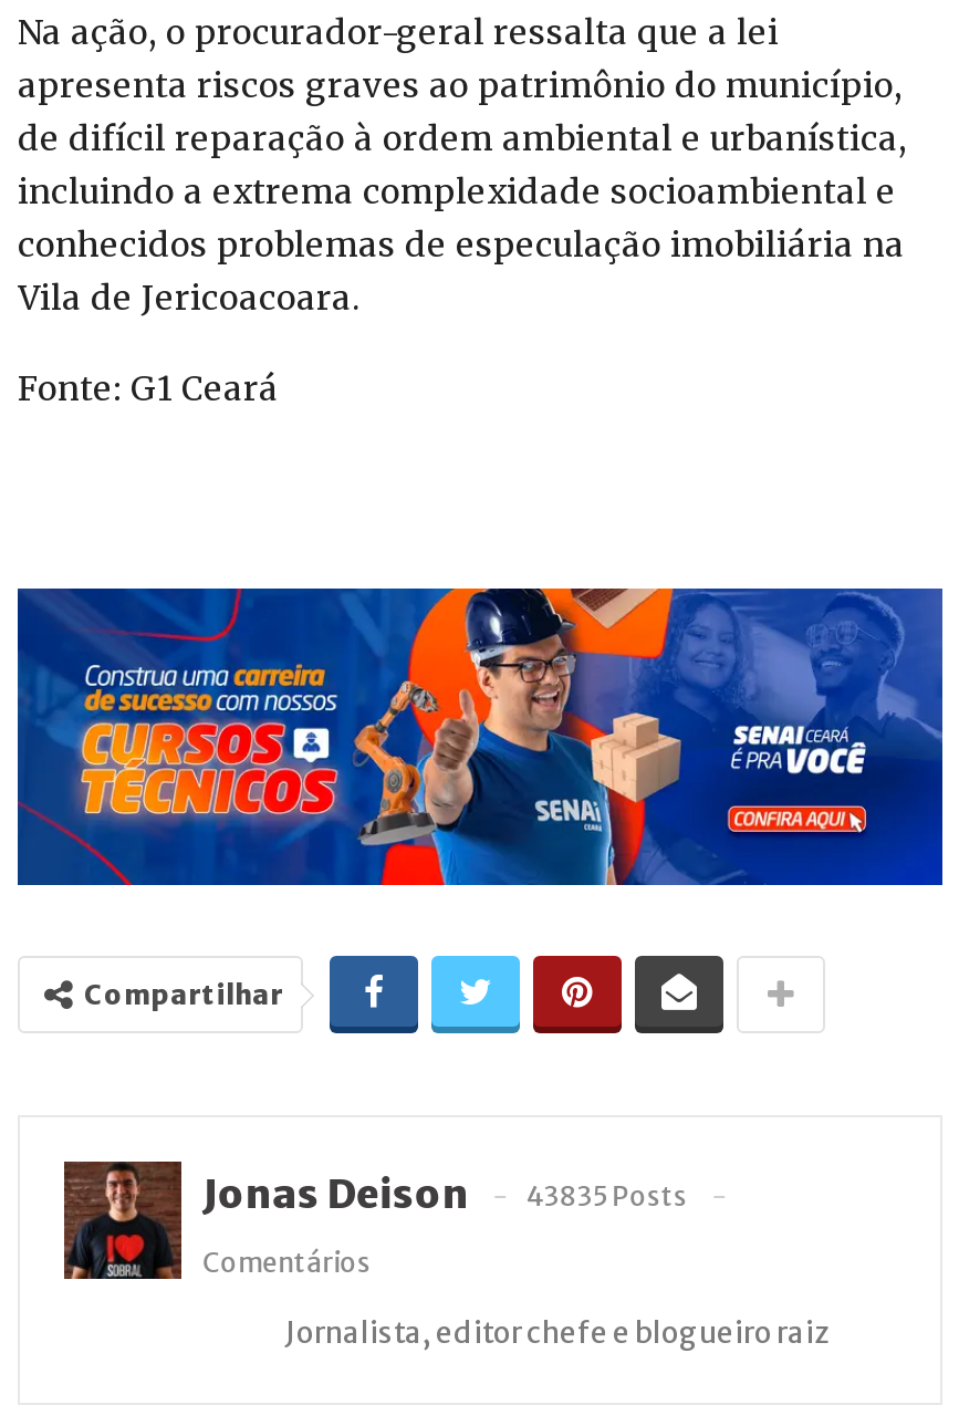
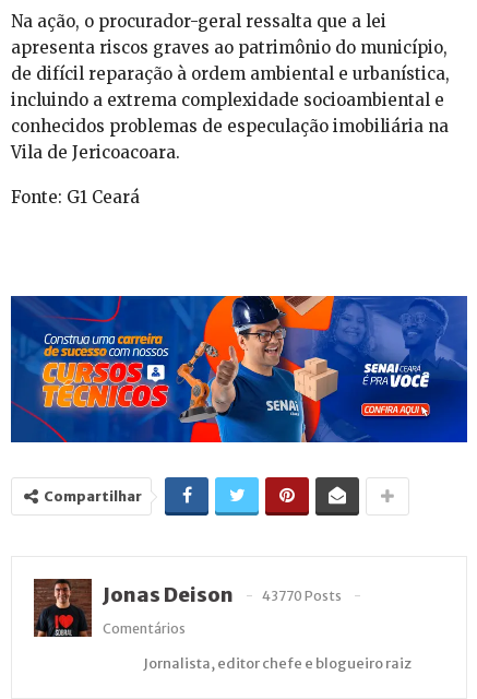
[203,1168,687,1219] Jonas Deison 43835 Posts -> [102,582,341,607] Jonas Deison 43770 Posts

